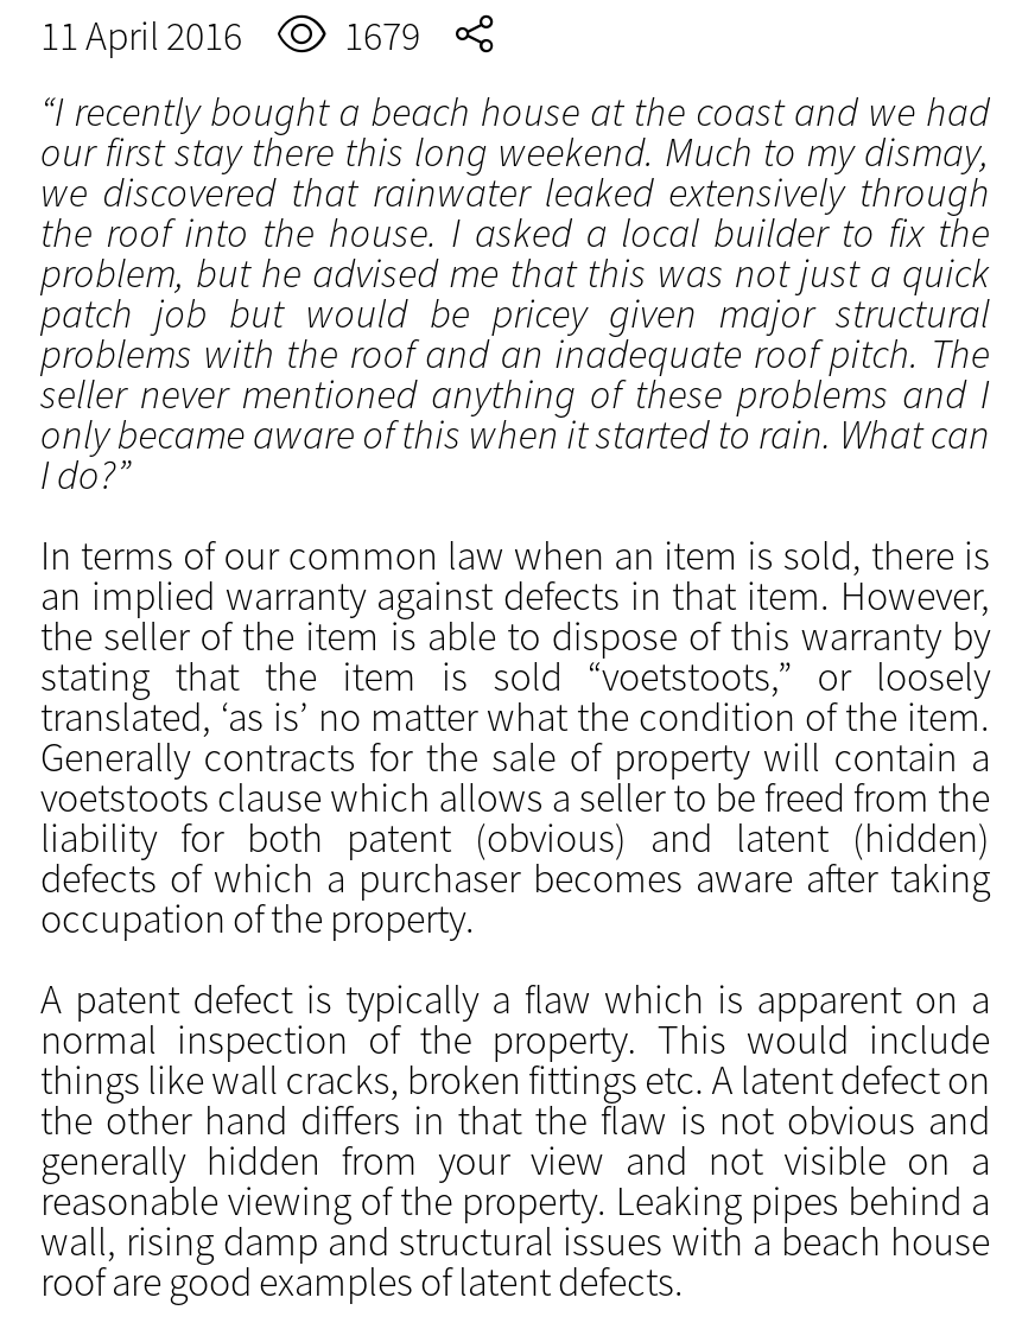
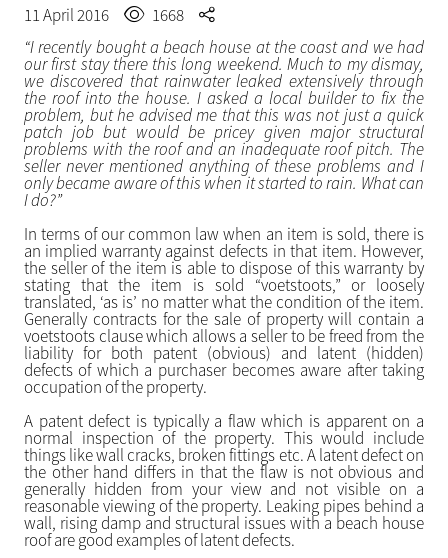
[40,9,427,62] 11 April 2016 1679 -> [24,4,187,26] 11 April 2016 1668

